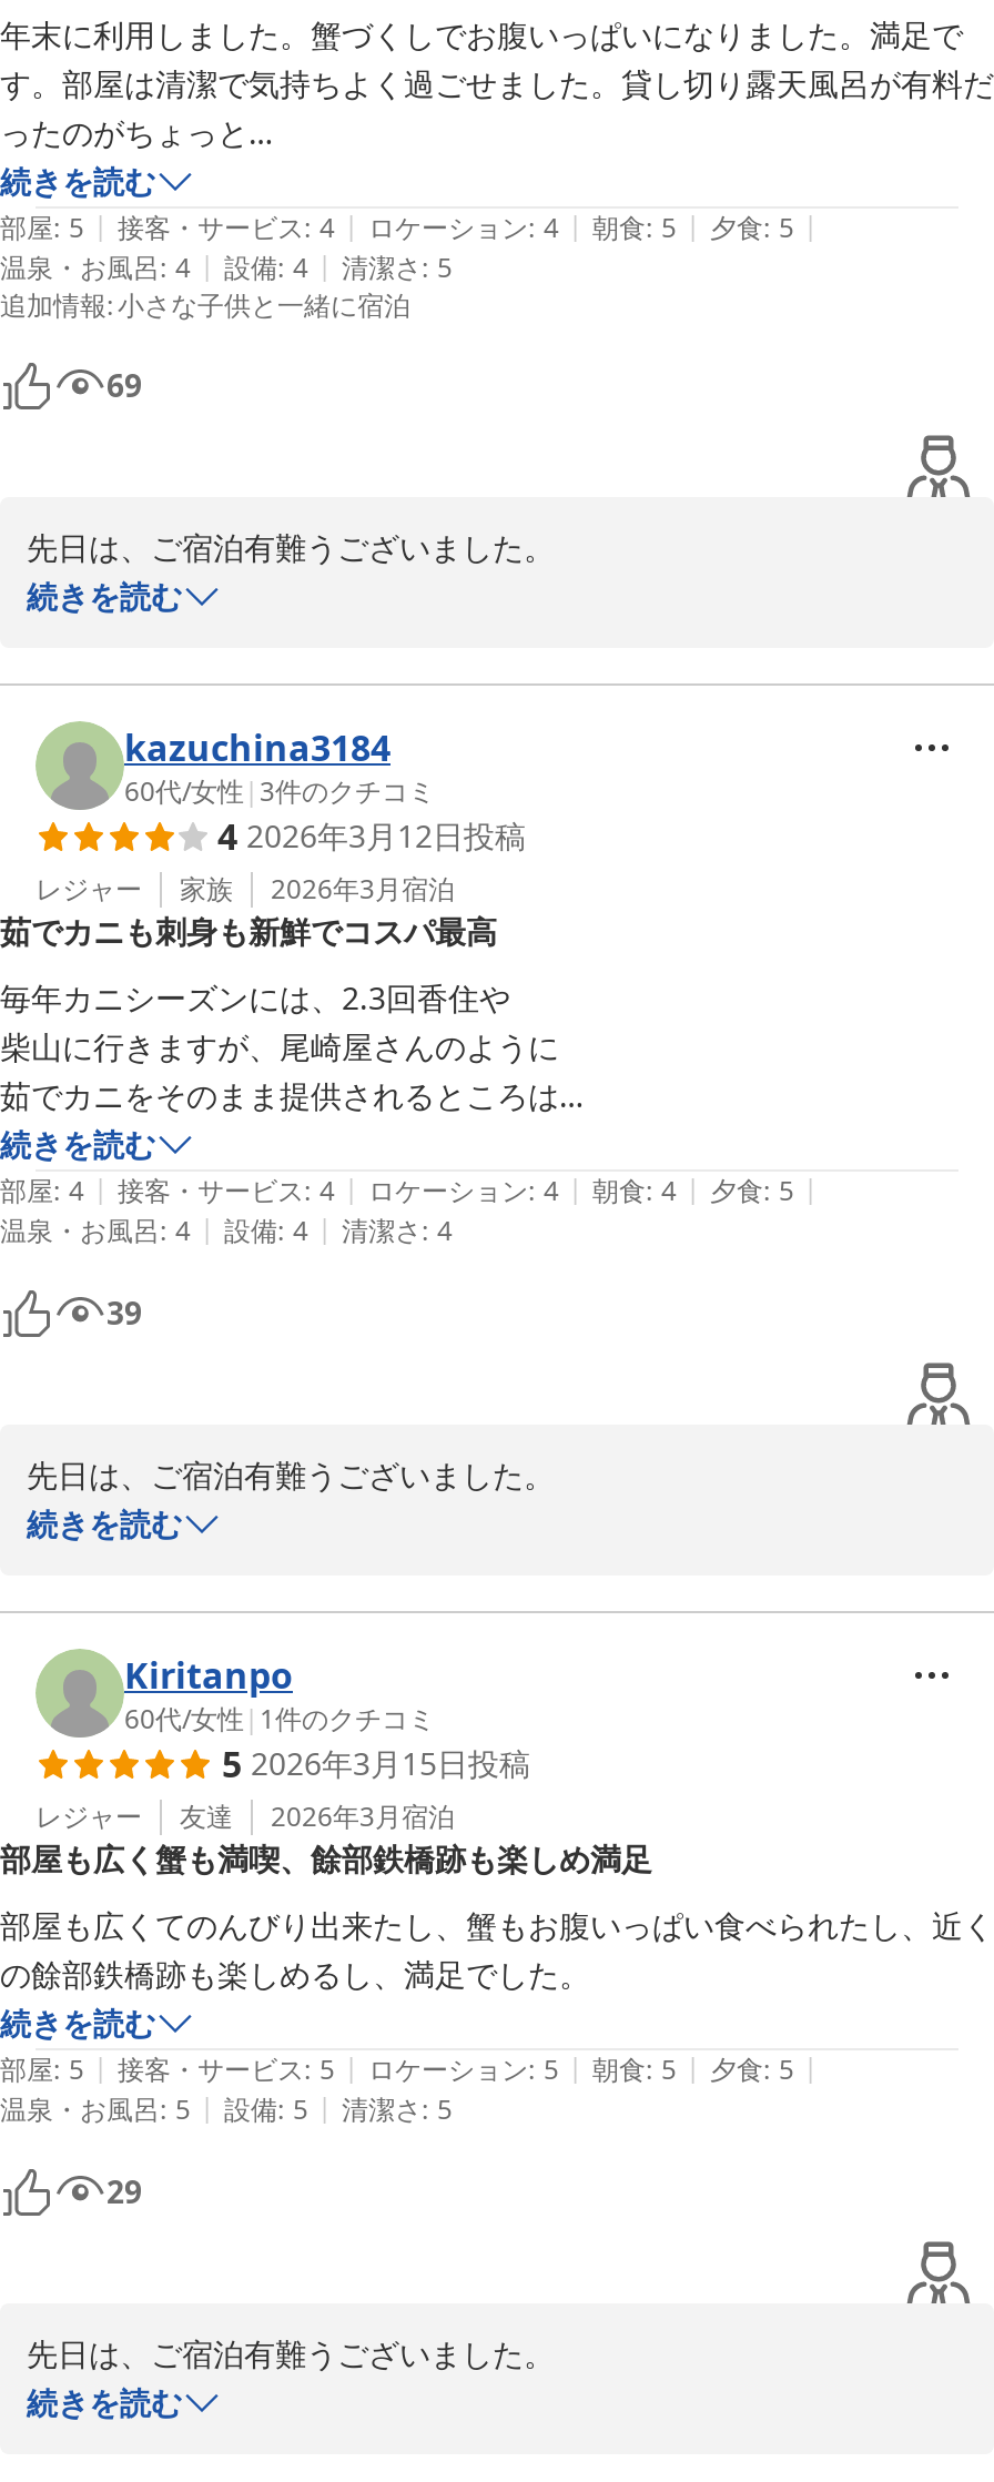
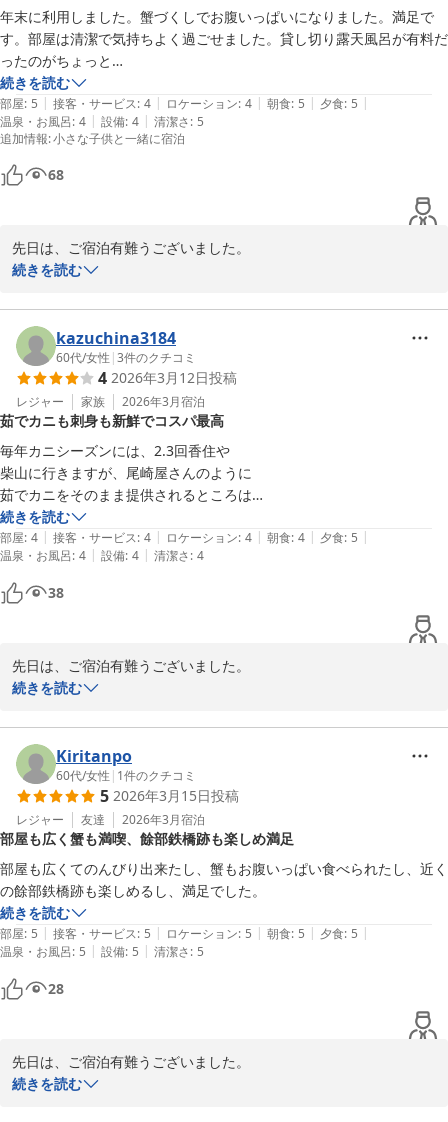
[106,364,142,406] 69 -> [48,165,64,184] 68
[106,1291,142,1334] 39 -> [48,583,64,602] 38
[106,2170,142,2212] 29 -> [48,979,64,998] 28

